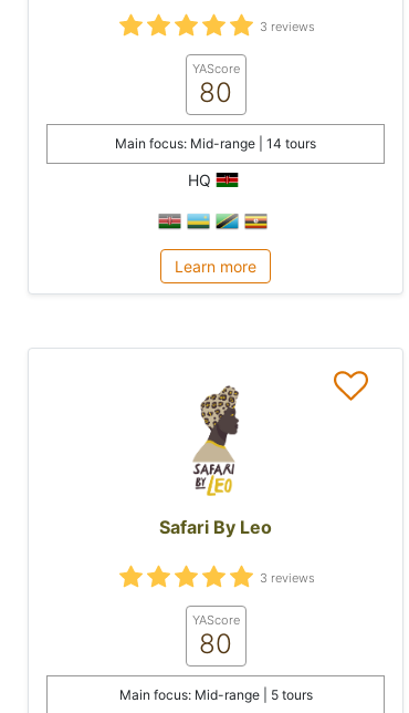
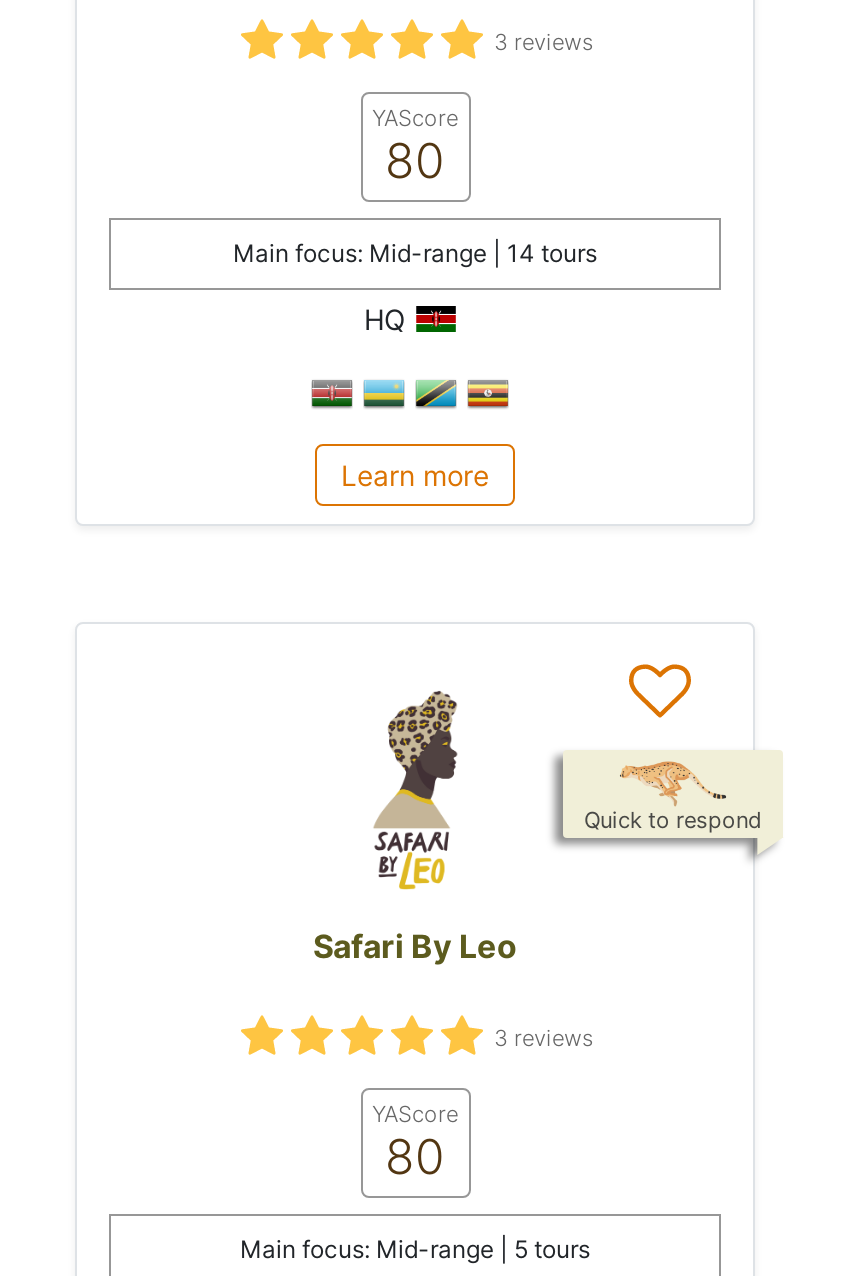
none -> [551,750,783,862] [image] | Quick to respond

